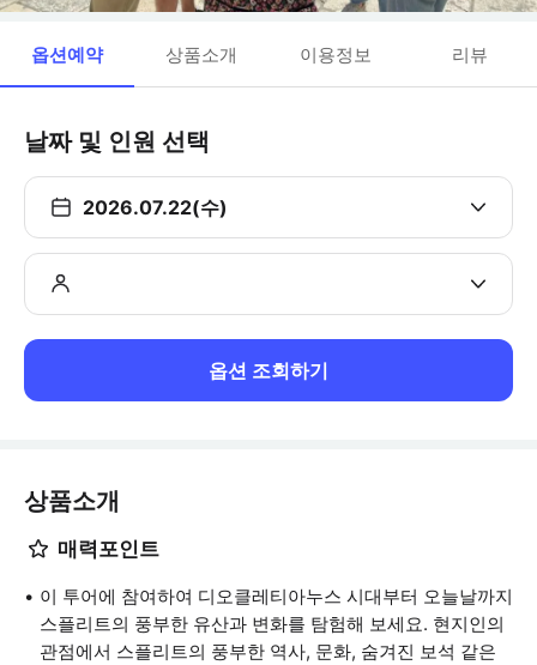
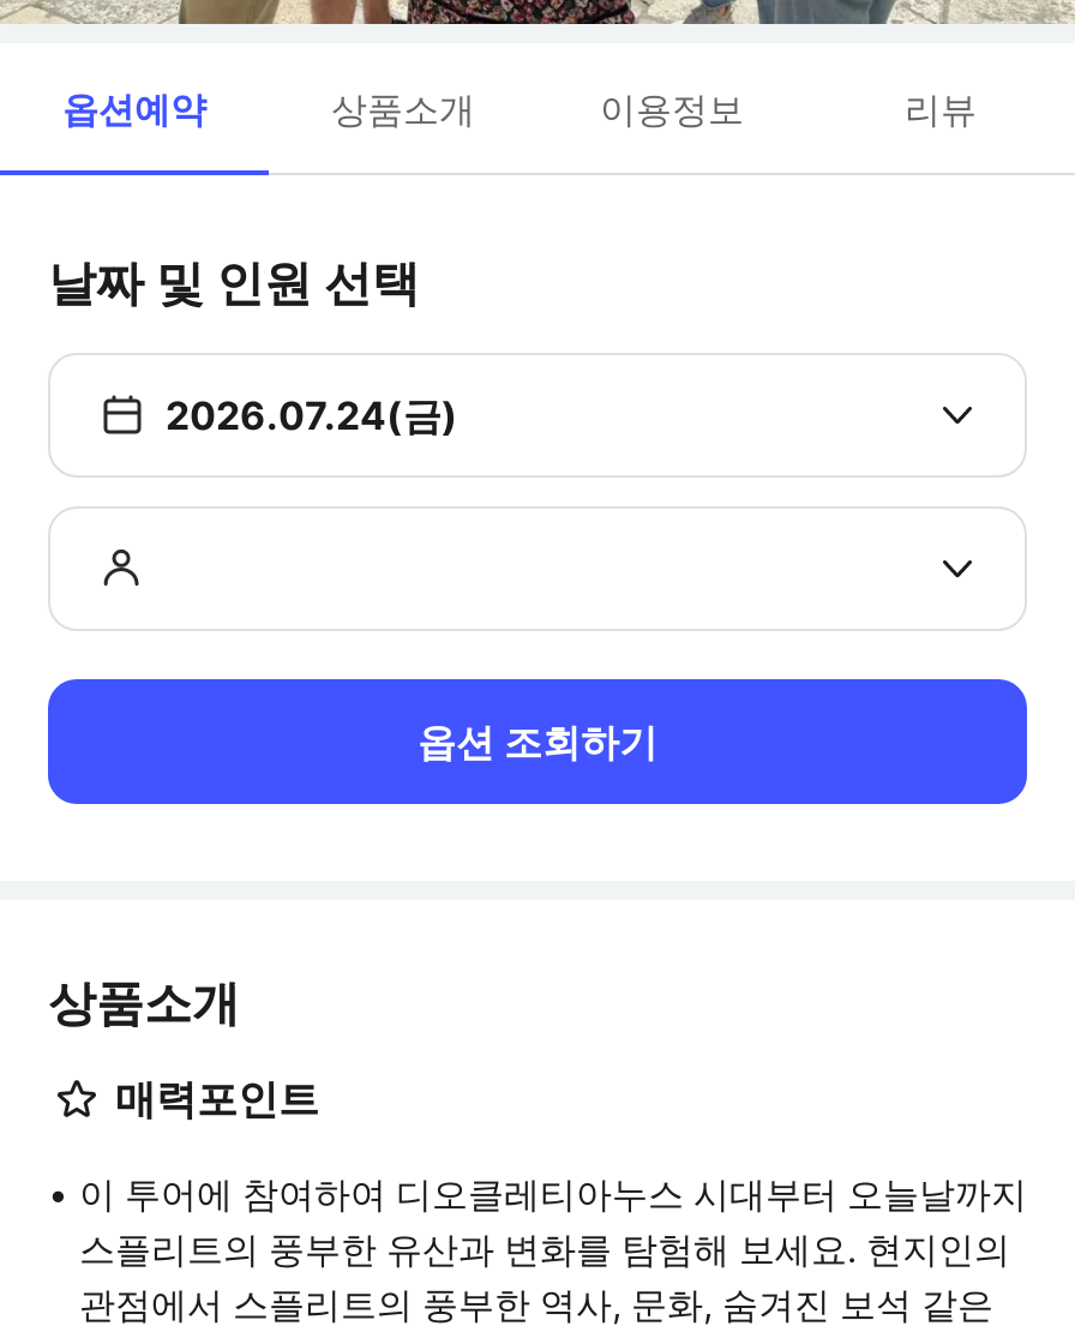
[83,195,228,219] 2026.07.22(수) -> [166,391,458,439] 2026.07.24(금)

